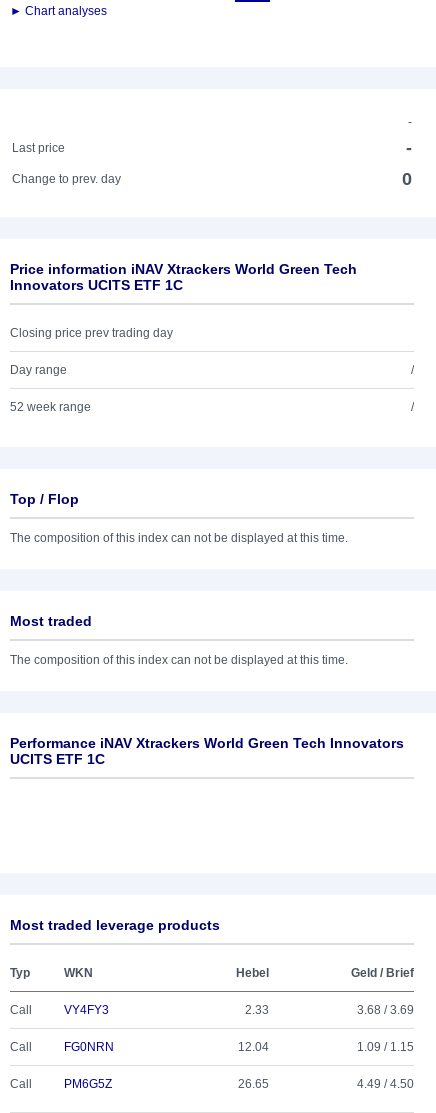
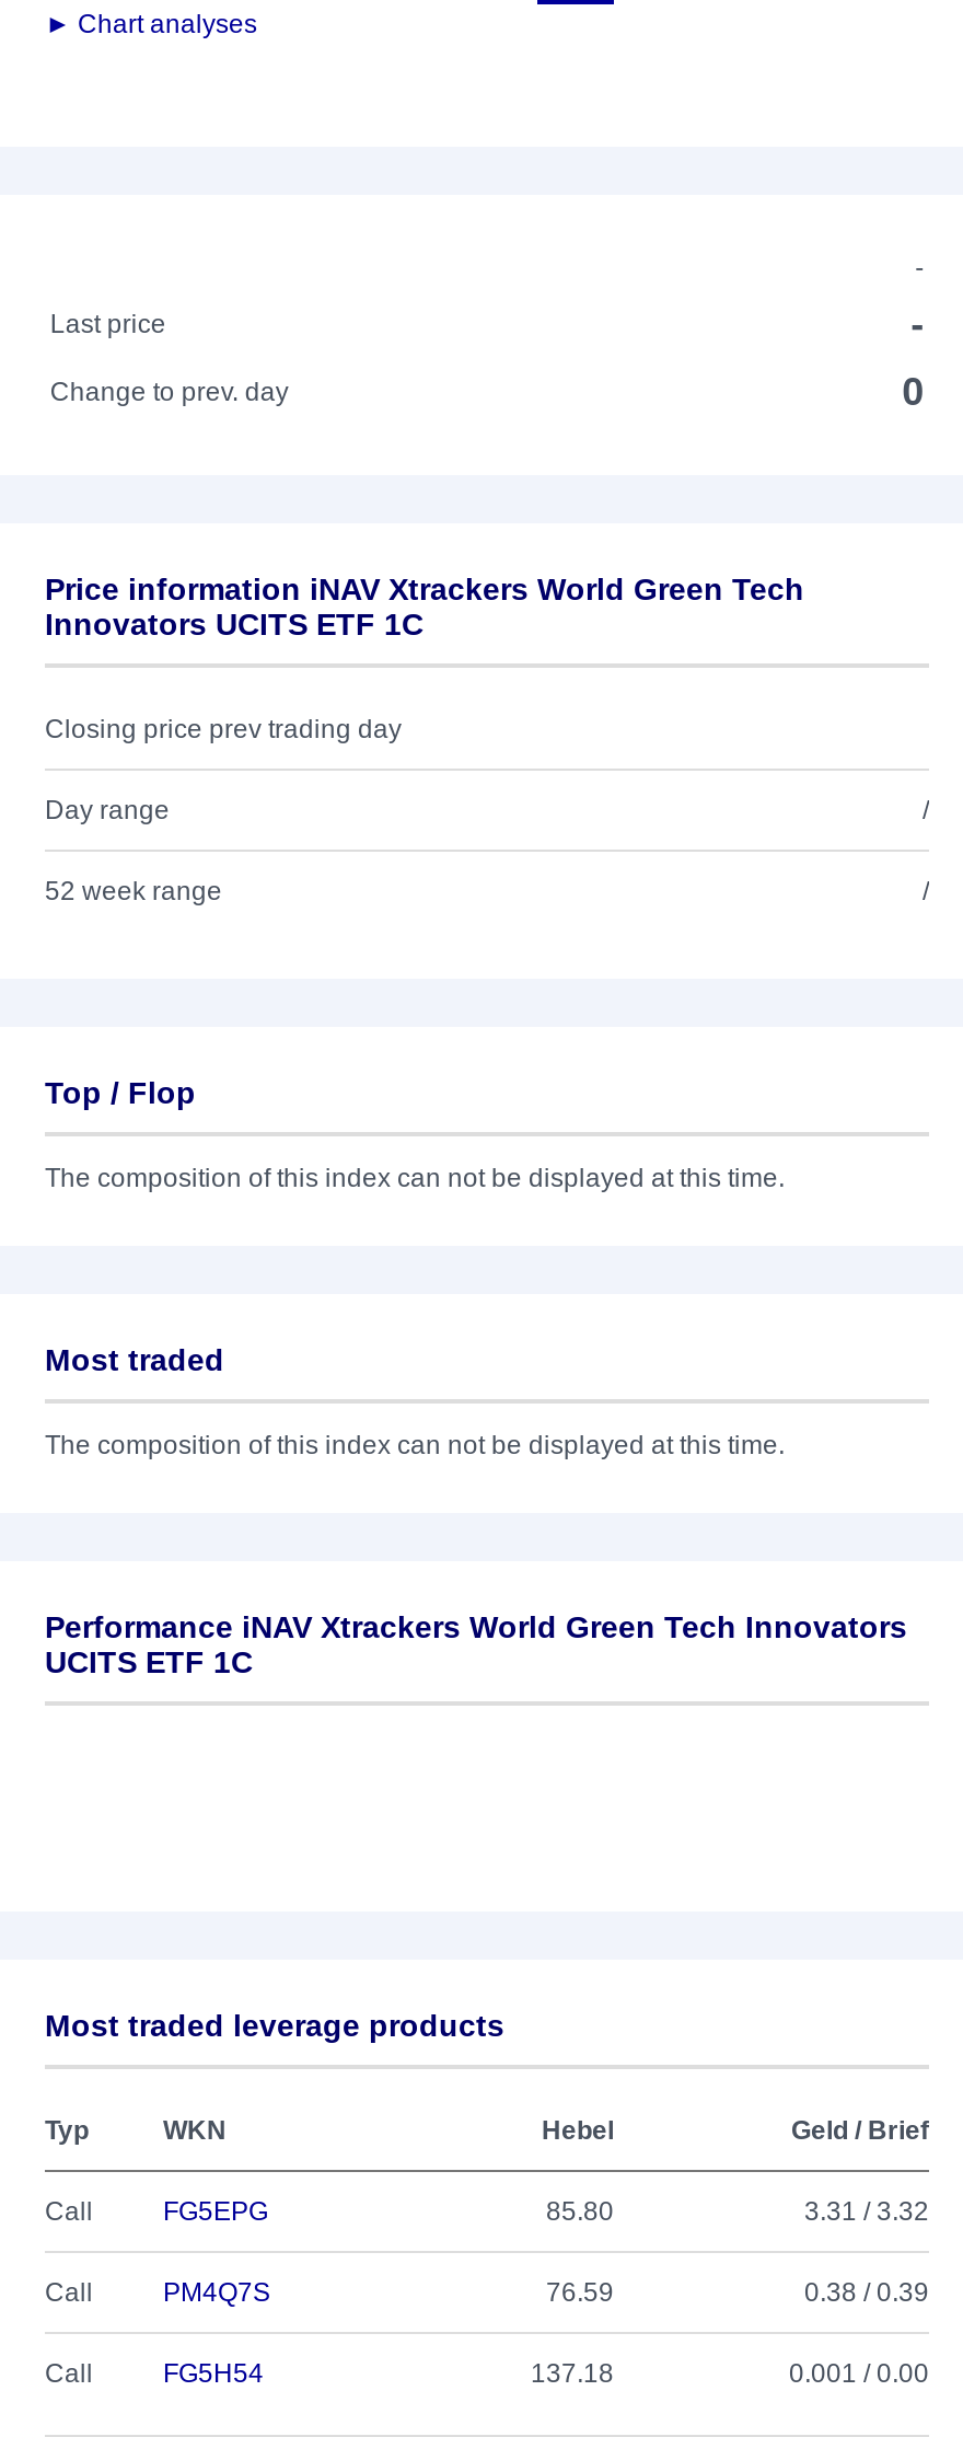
[64,1003,414,1017] VY4FY3 | 2.33 | 3.68 / 3.69 -> [163,2196,929,2227] FG5EPG | 85.80 | 3.31 / 3.32
[64,1040,414,1054] FG0NRN | 12.04 | 1.09 / 1.15 -> [163,2277,929,2308] PM4Q7S | 76.59 | 0.38 / 0.39
[64,1077,414,1091] PM6G5Z | 26.65 | 4.49 / 4.50 -> [163,2358,929,2389] FG5H54 | 137.18 | 0.001 / 0.00

